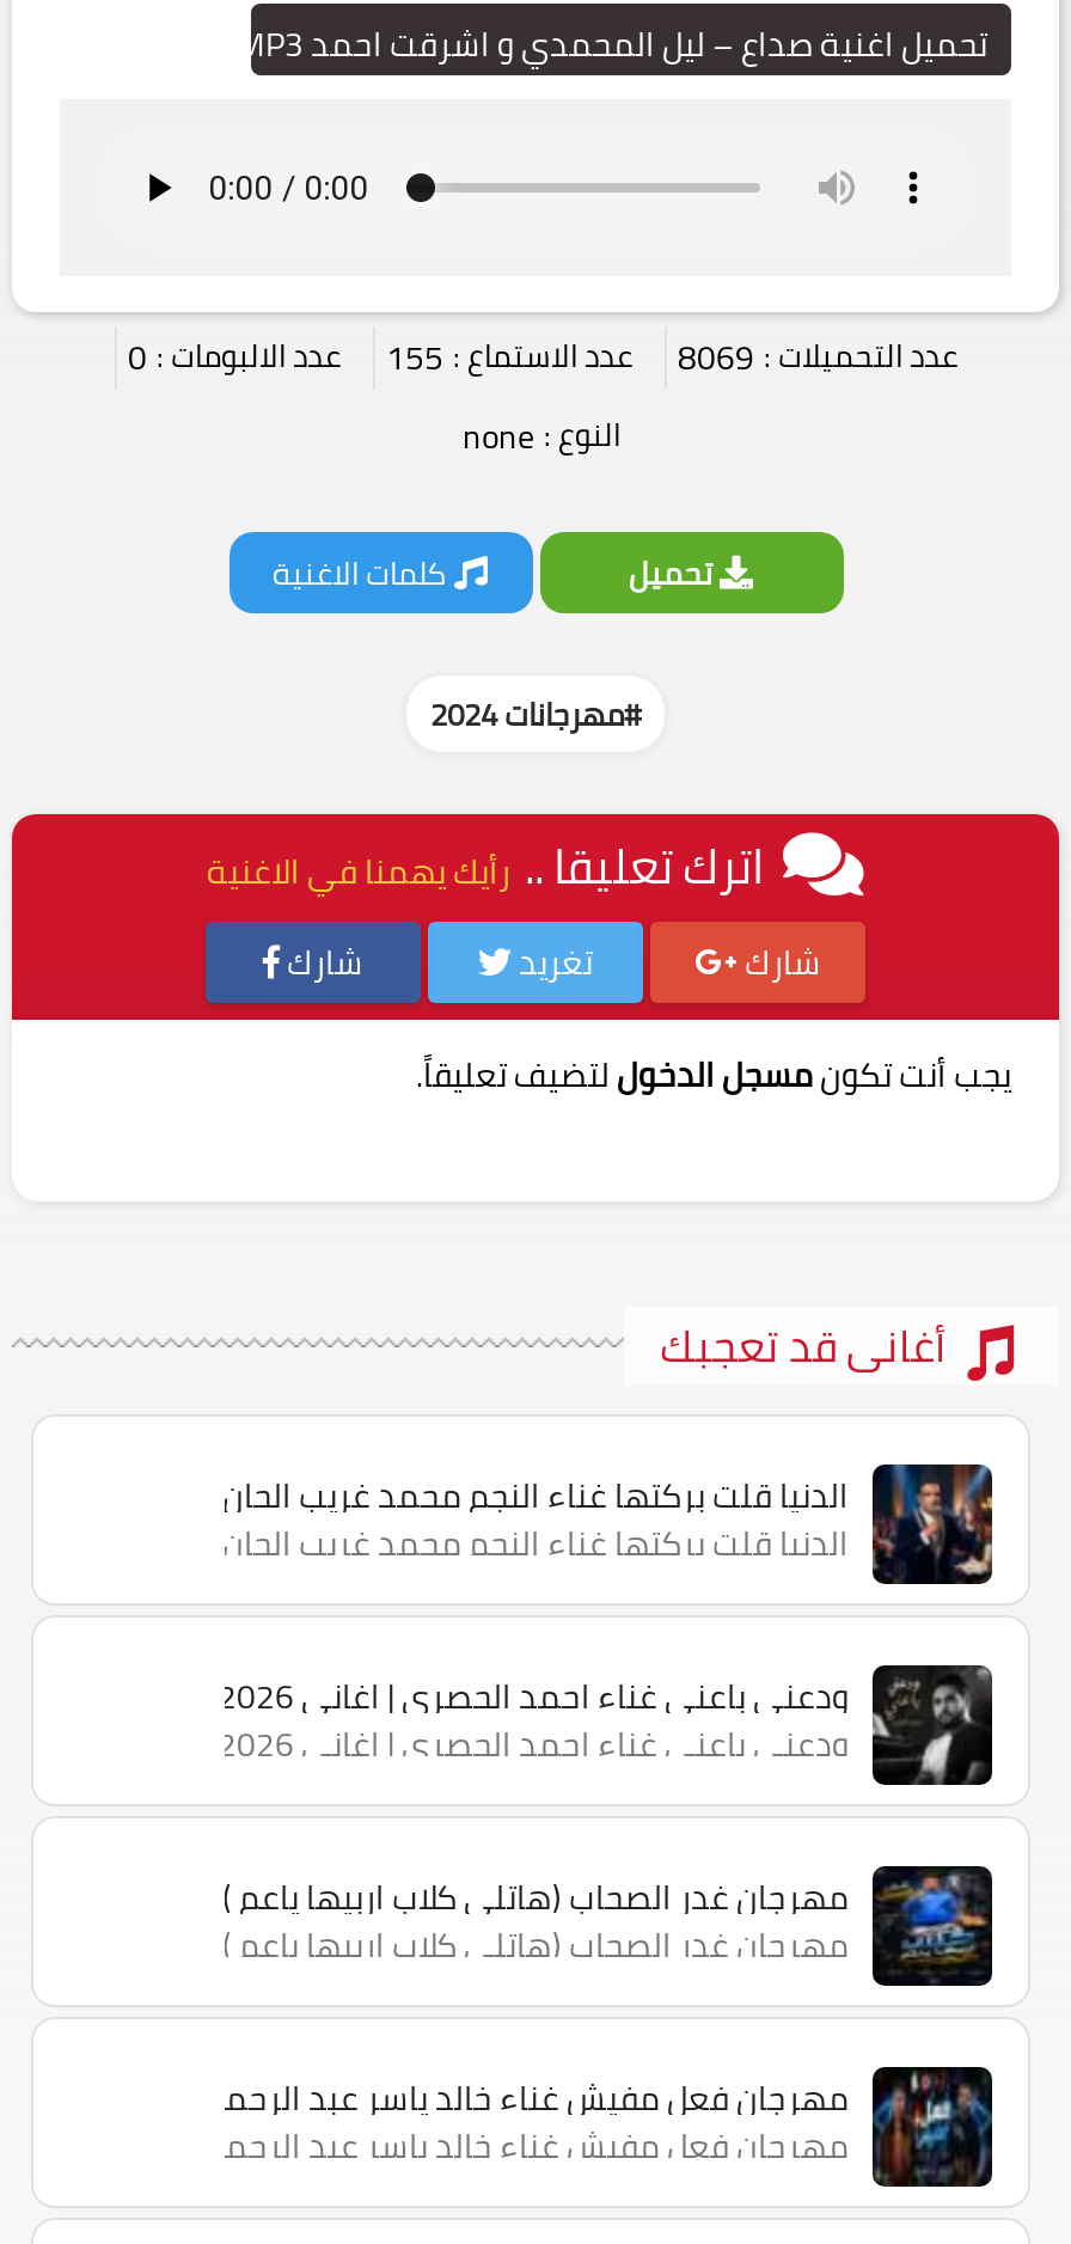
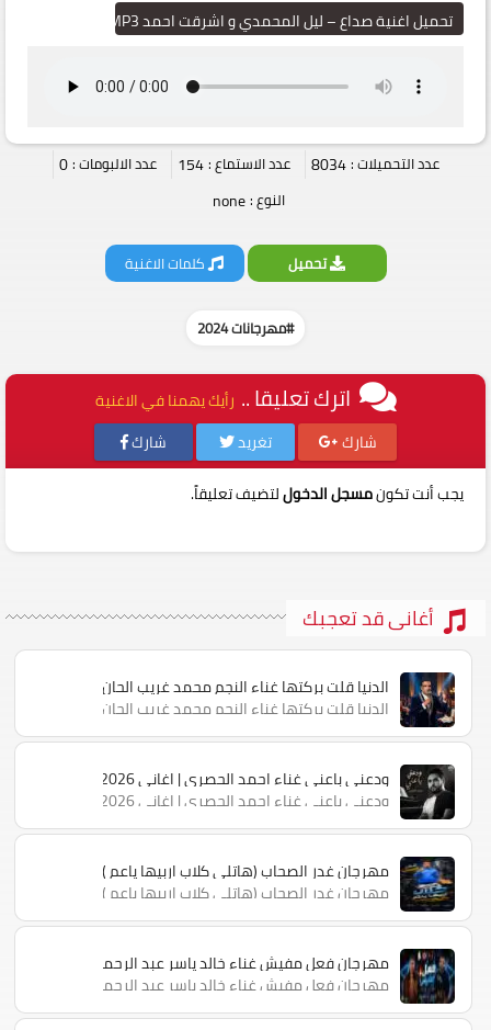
[386,326,632,389] عدد الاستماع : 155 -> [177,150,290,179] عدد الاستماع : 154
[678,326,957,389] عدد التحميلات : 8069 -> [311,150,439,179] عدد التحميلات : 8034

